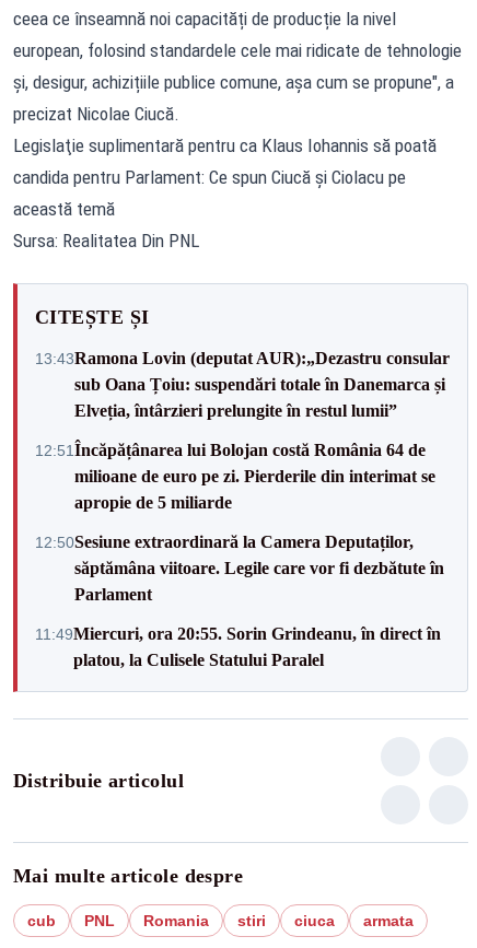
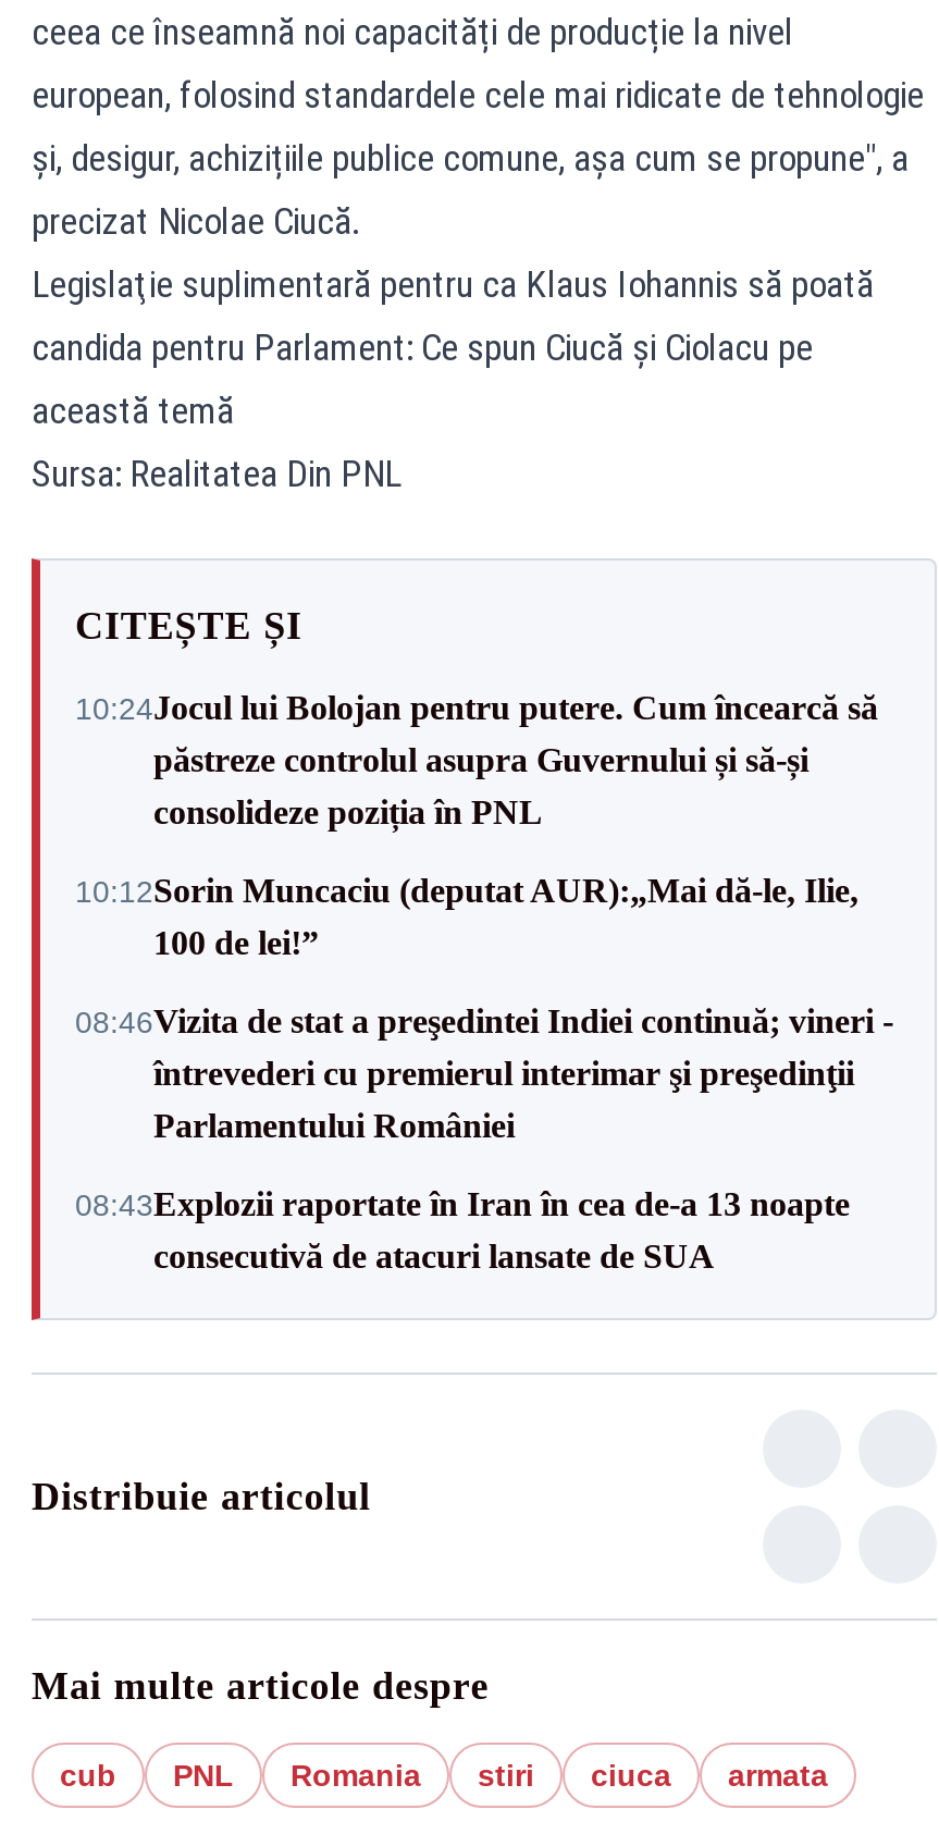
[35,348,450,419] 13:43Ramona Lovin (deputat AUR):„Dezastru consular | sub Oana Țoiu: suspendări totale în Danemarca și | Elveția, întârzieri prelungite în restul lumii” -> [75,689,878,830] 10:24Jocul lui Bolojan pentru putere. Cum încearcă să | păstreze controlul asupra Guvernului și să-și | consolideze poziția în PNL
[35,440,435,511] 12:51 Încăpățânarea lui Bolojan costă România 64 de | milioane de euro pe zi. Pierderile din interimat se | apropie de 5 miliarde -> [75,872,858,961] 10:12Sorin Muncaciu (deputat AUR):„Mai dă-le, Ilie, | 100 de lei!”
[35,532,444,603] 12:50Sesiune extraordinară la Camera Deputaților, | săptămâna viitoare. Legile care vor fi dezbătute în | Parlament -> [75,1002,893,1144] 08:46Vizita de stat a preşedintei Indiei continuă; vineri - | întrevederi cu premierul interimar şi preşedinţii | Parlamentului României
[35,624,441,669] 11:49Miercuri, ora 20:55. Sorin Grindeanu, în direct în | platou, la Culisele Statului Paralel -> [75,1185,850,1275] 08:43Explozii raportate în Iran în cea de-a 13 noapte | consecutivă de atacuri lansate de SUA

